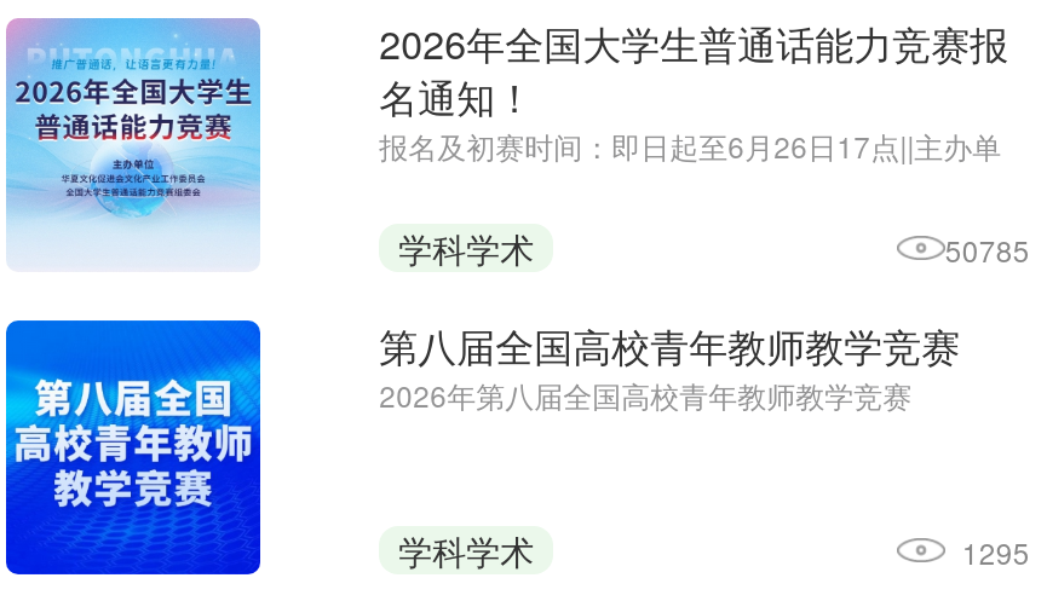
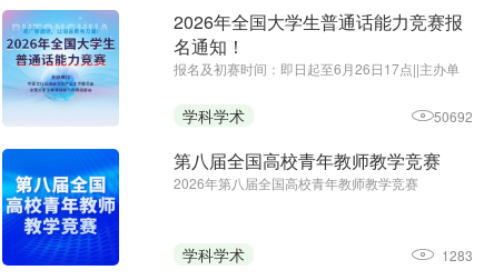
[945,229,1030,270] 50785 -> [434,107,473,126] 50692
[962,531,1030,572] 1295 -> [442,246,473,264] 1283

